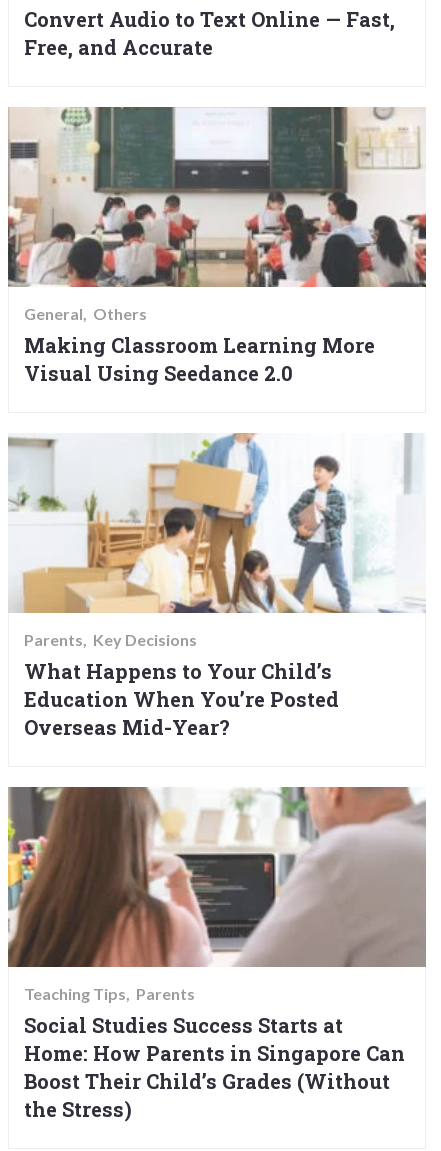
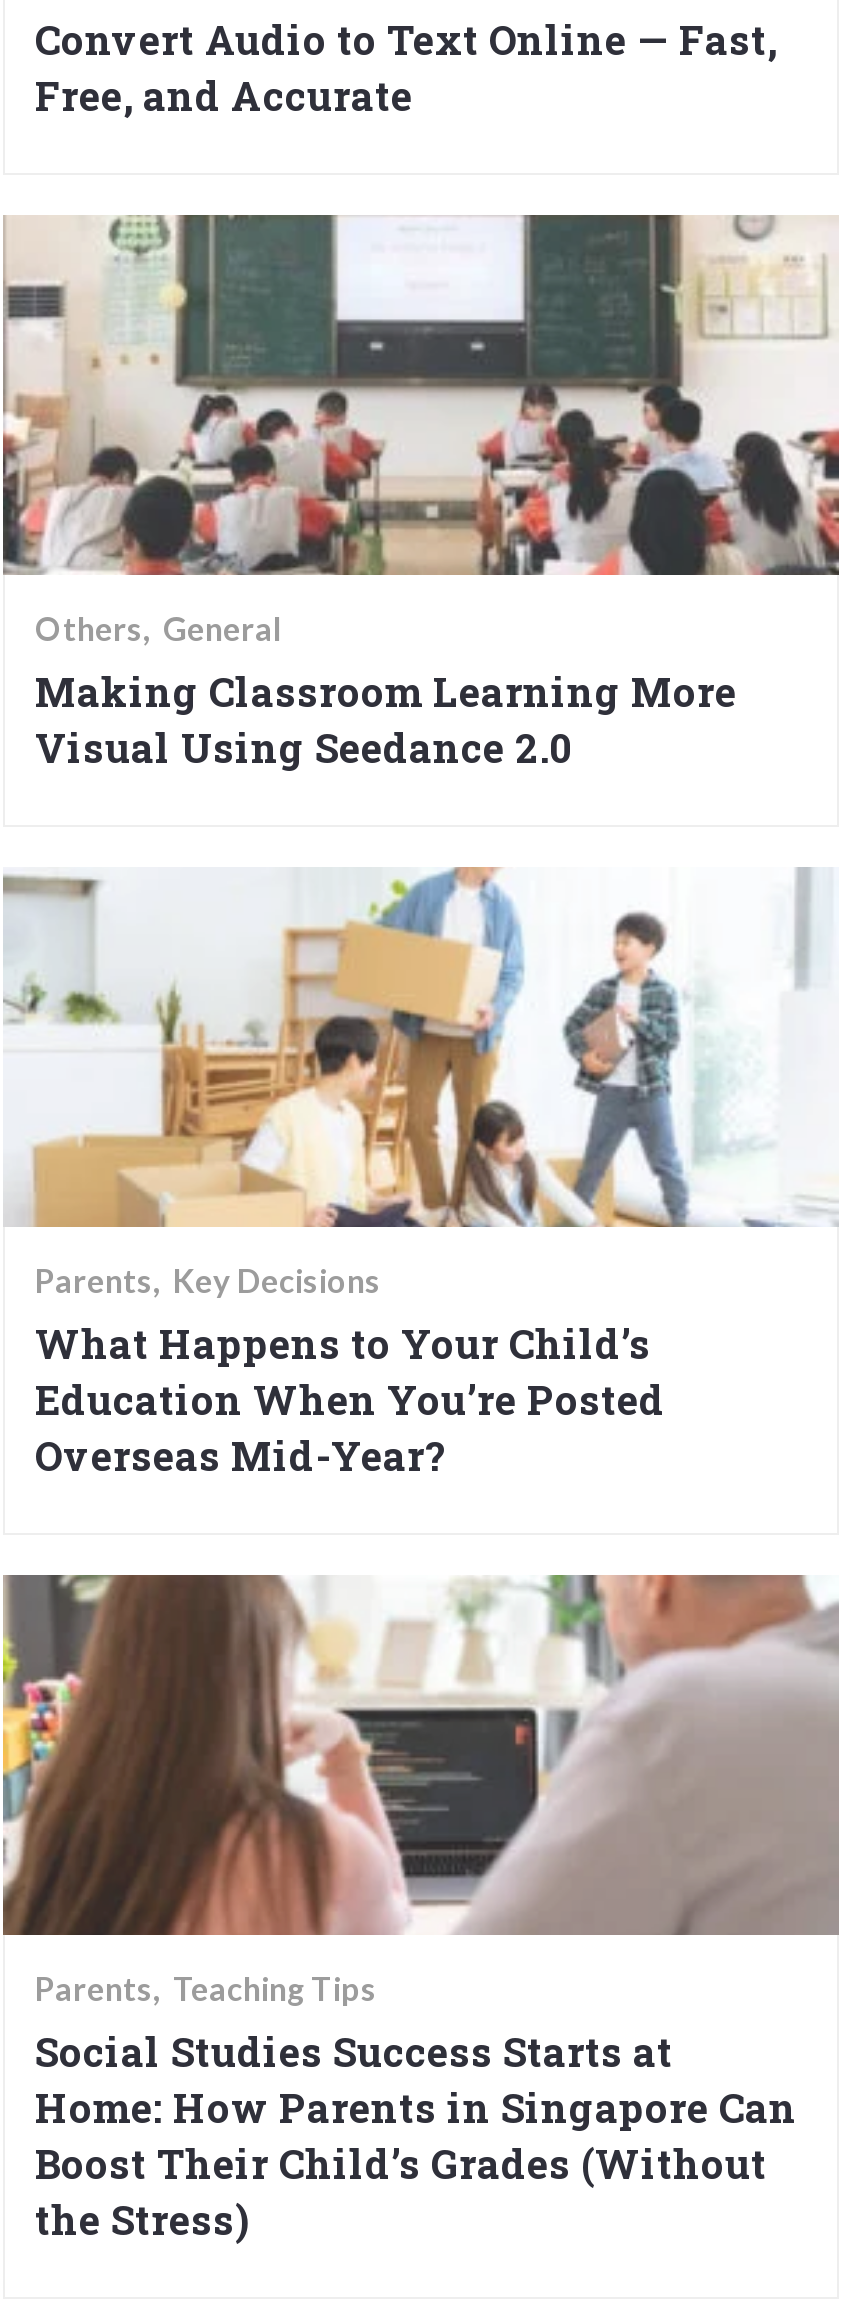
[24,304,147,323] General Others -> [35,609,281,647] Others General
[24,984,195,1003] Teaching Tips Parents -> [35,1969,377,2007] Parents Teaching Tips

